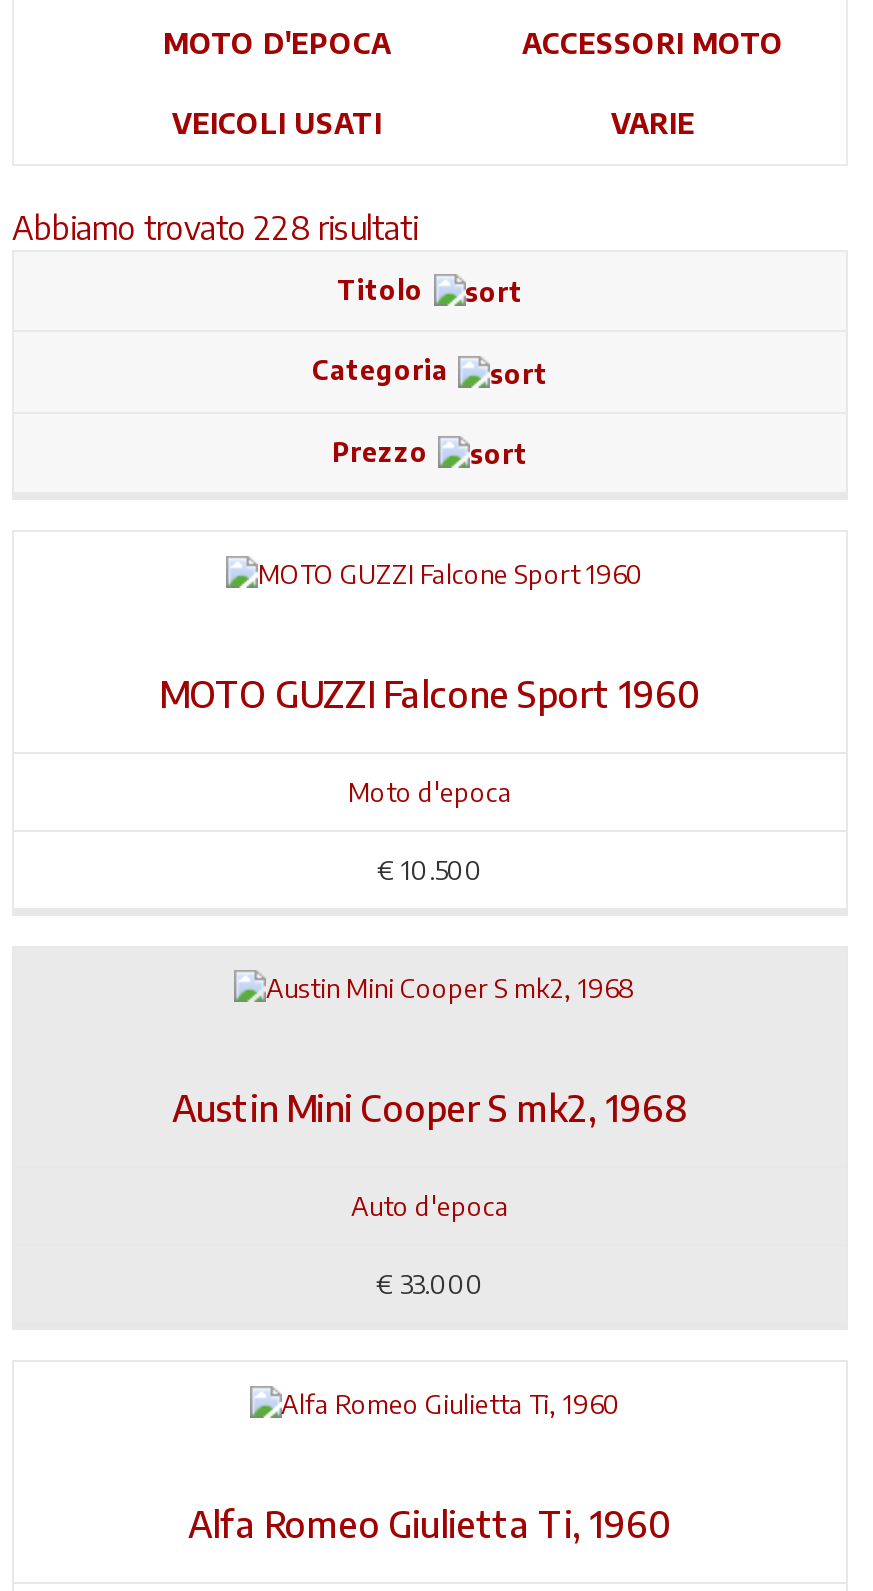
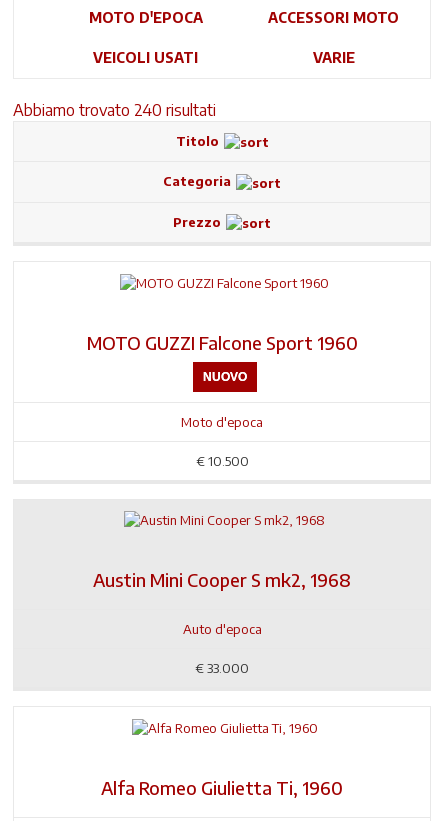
[12,208,418,248] Abbiamo trovato 228 risultati -> [13,100,216,120] Abbiamo trovato 240 risultati
none -> [202,370,246,384] NUOVO

